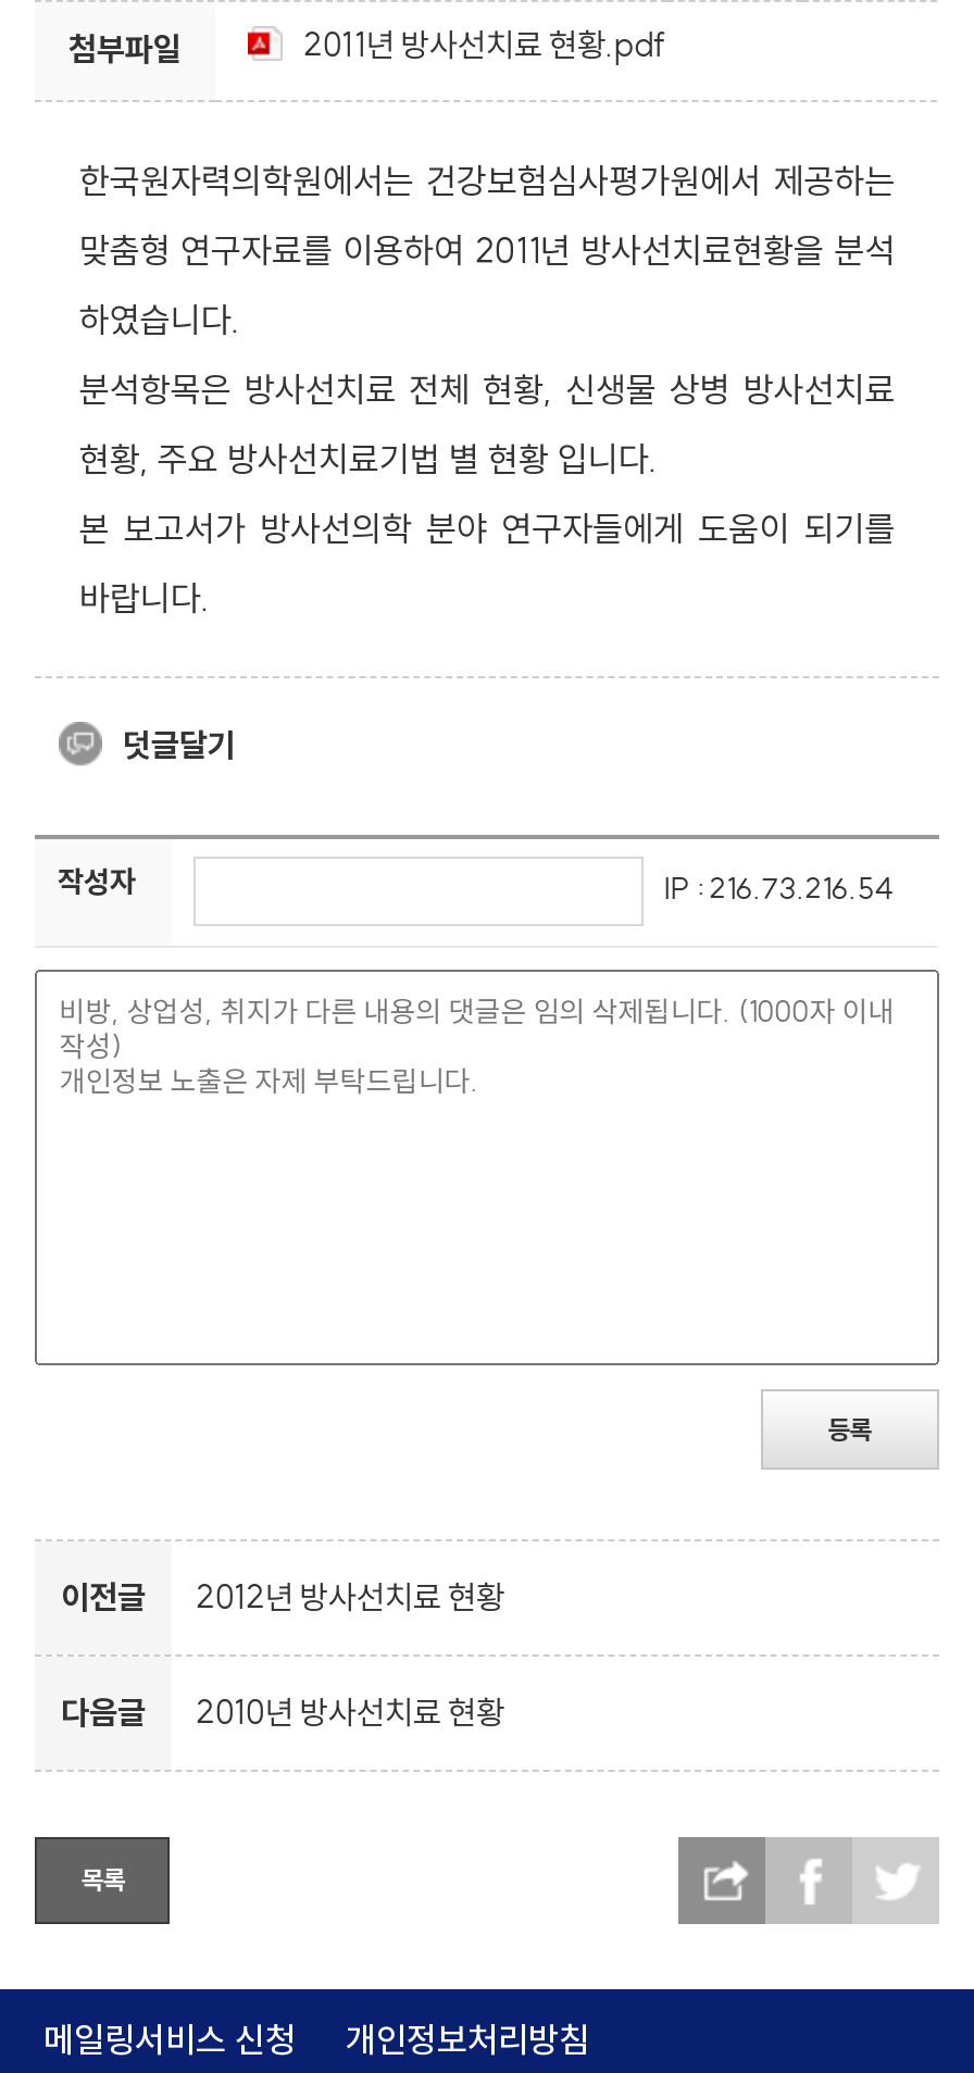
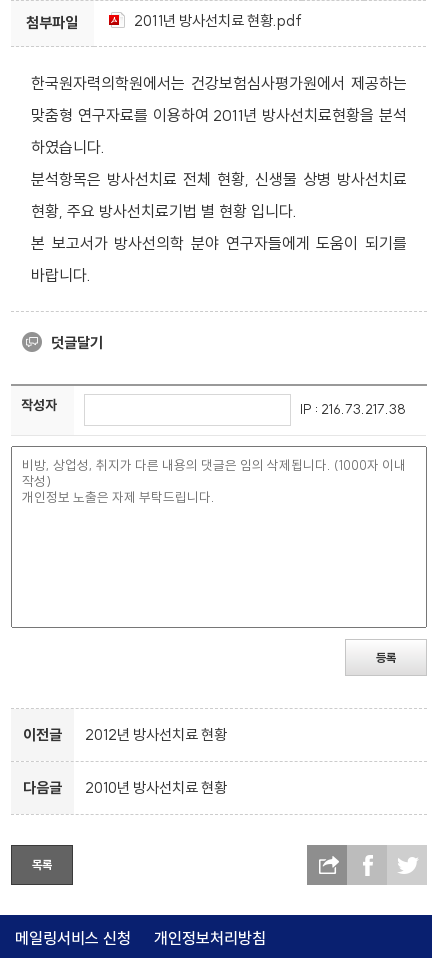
[644,869,894,908] IP : 216.73.216.54 -> [291,399,406,417] IP : 216.73.217.38

